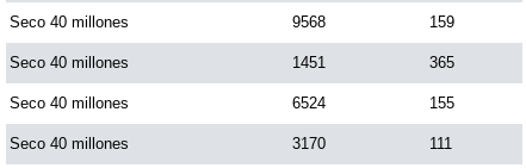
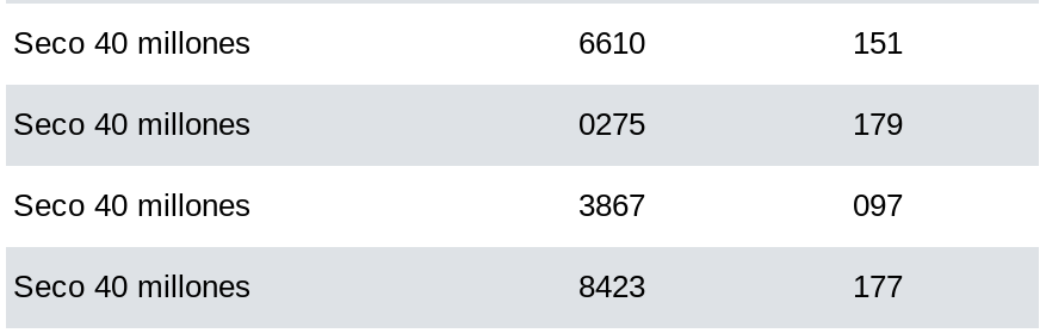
[292,13,326,31] 9568 -> [578,25,645,61] 6610
[429,13,454,31] 159 -> [853,25,903,61] 151
[292,54,326,71] 1451 -> [578,106,645,142] 0275
[429,54,454,71] 365 -> [853,106,903,142] 179
[292,94,326,112] 6524 -> [578,187,645,223] 3867
[429,94,454,112] 155 -> [853,187,903,223] 097
[292,135,326,153] 3170 -> [578,269,645,304] 8423
[429,135,452,153] 111 -> [853,269,903,304] 177

